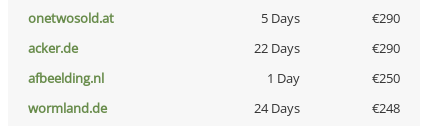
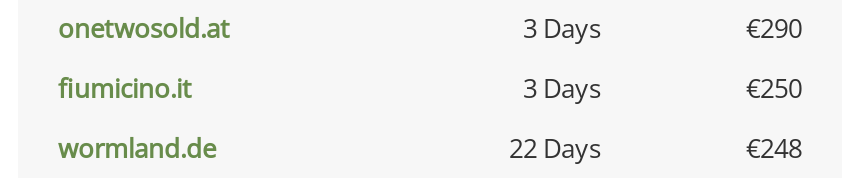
[260,9,299,27] 5 Days -> [523,10,601,46] 3 Days
[28,39,400,87] acker.de | 22 Days | €290 | afbeelding.nl | 1 Day -> [58,70,601,106] fiumicino.it | 3 Days
[253,99,299,117] 24 Days -> [509,130,601,166] 22 Days

